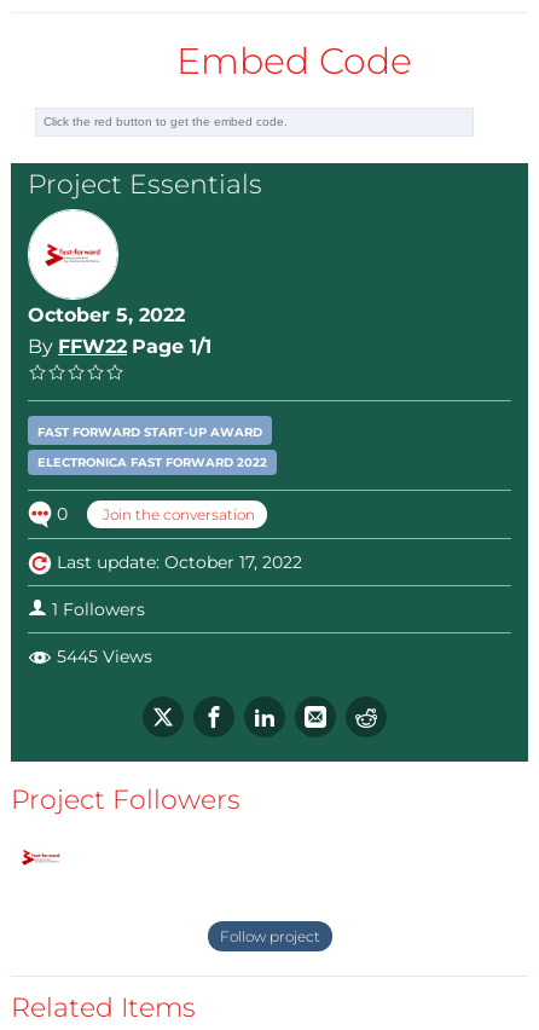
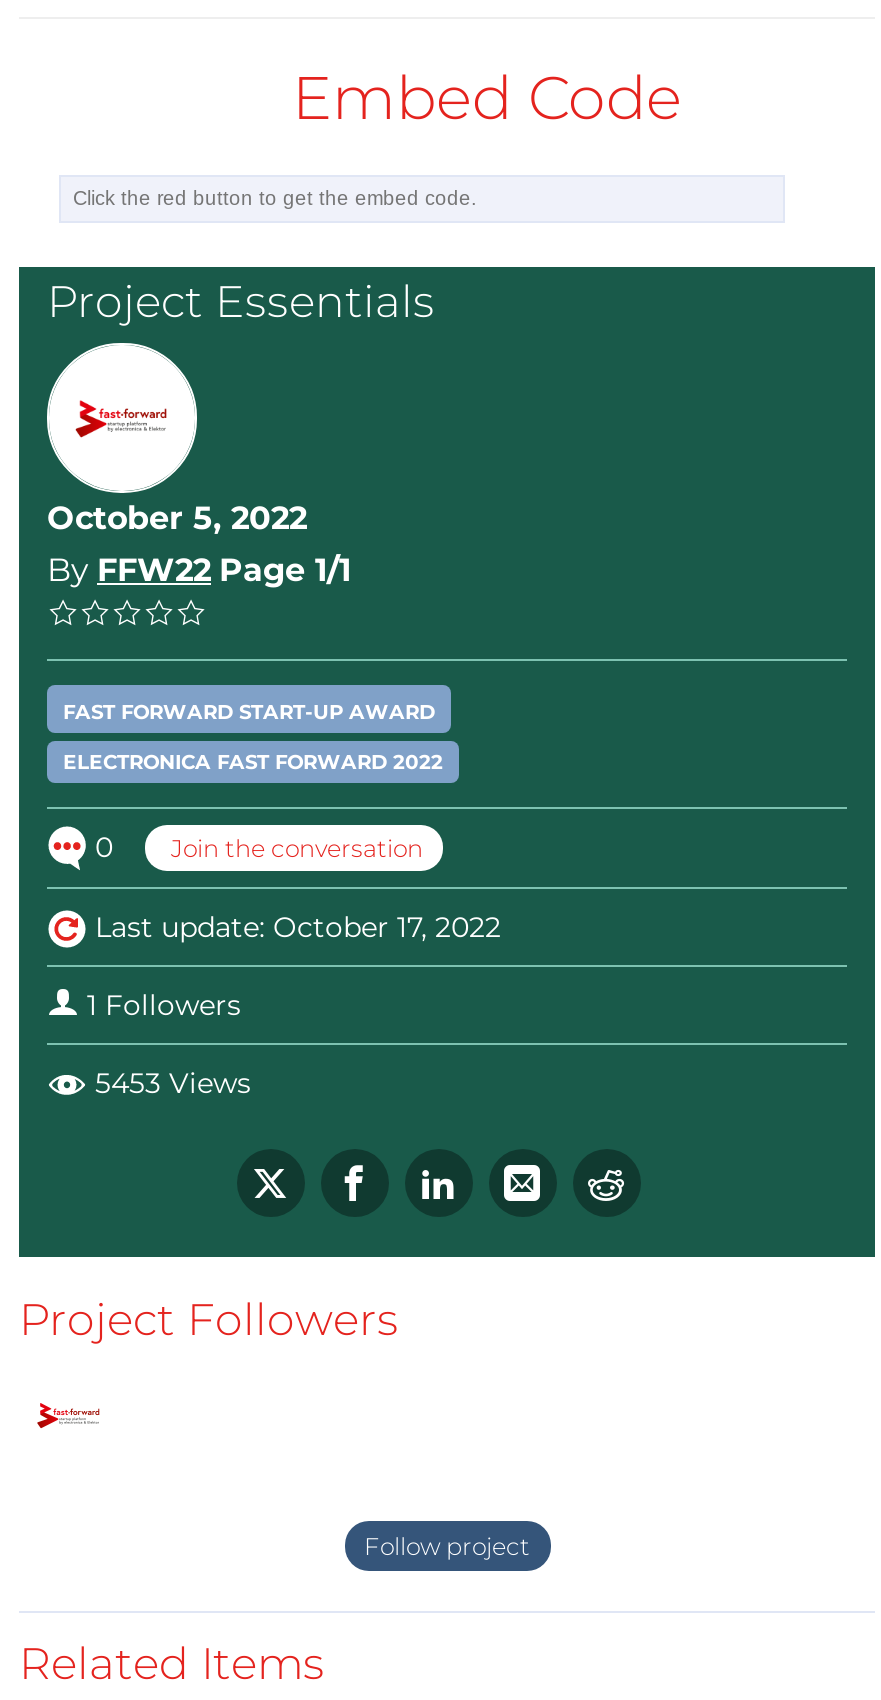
[57,646,152,667] 5445 Views -> [95,1065,251,1101] 5453 Views

